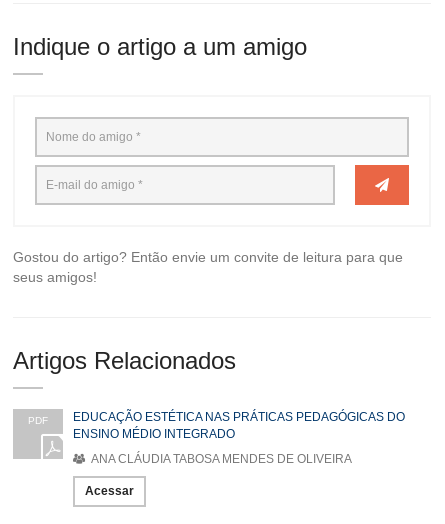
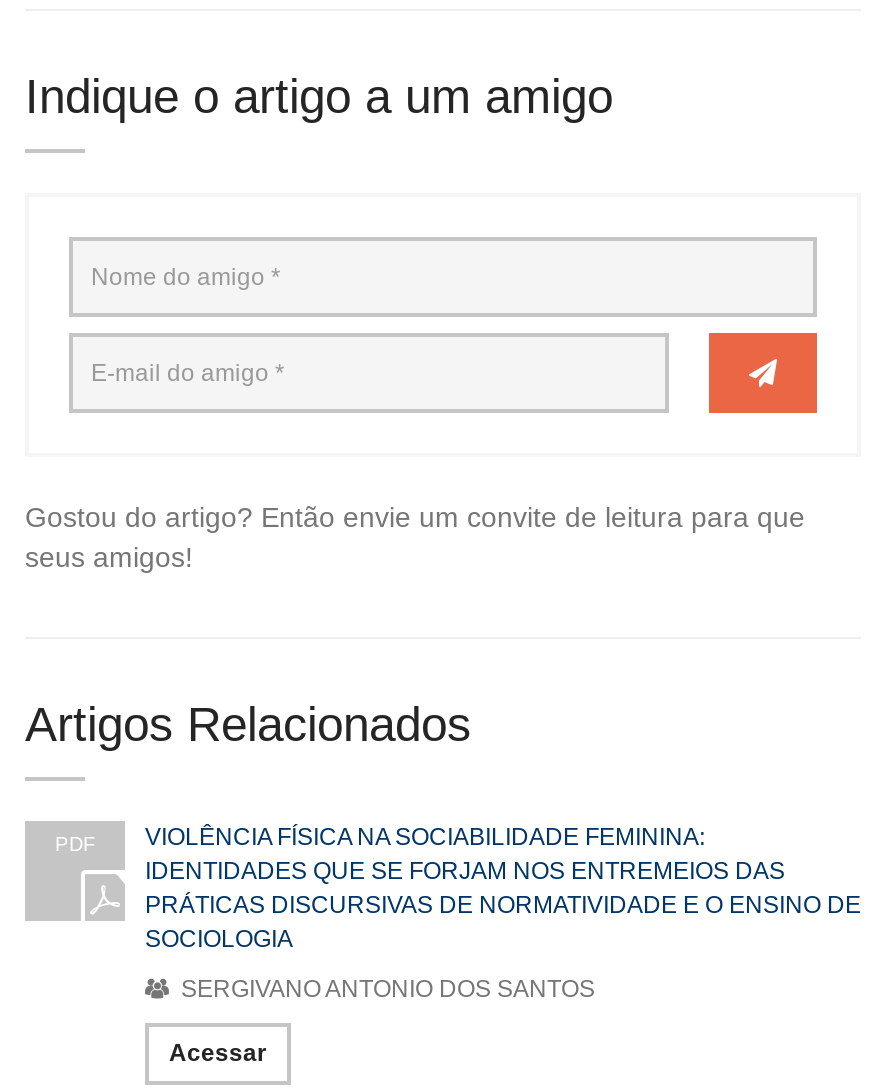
[73,410,405,441] EDUCAÇÃO ESTÉTICA NAS PRÁTICAS PEDAGÓGICAS DO | ENSINO MÉDIO INTEGRADO -> [145,823,861,953] VIOLÊNCIA FÍSICA NA SOCIABILIDADE FEMININA: | IDENTIDADES QUE SE FORJAM NOS ENTREMEIOS DAS | PRÁTICAS DISCURSIVAS DE NORMATIVIDADE E O ENSINO DE | SOCIOLOGIA
[88,452,352,466] ANA CLÁUDIA TABOSA MENDES DE OLIVEIRA -> [175,975,595,1003] SERGIVANO ANTONIO DOS SANTOS

